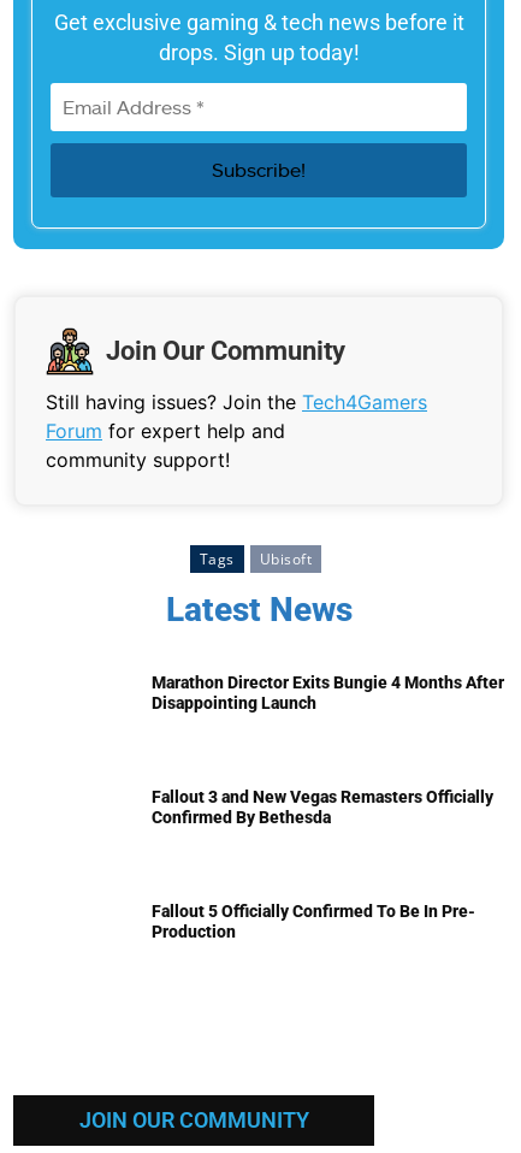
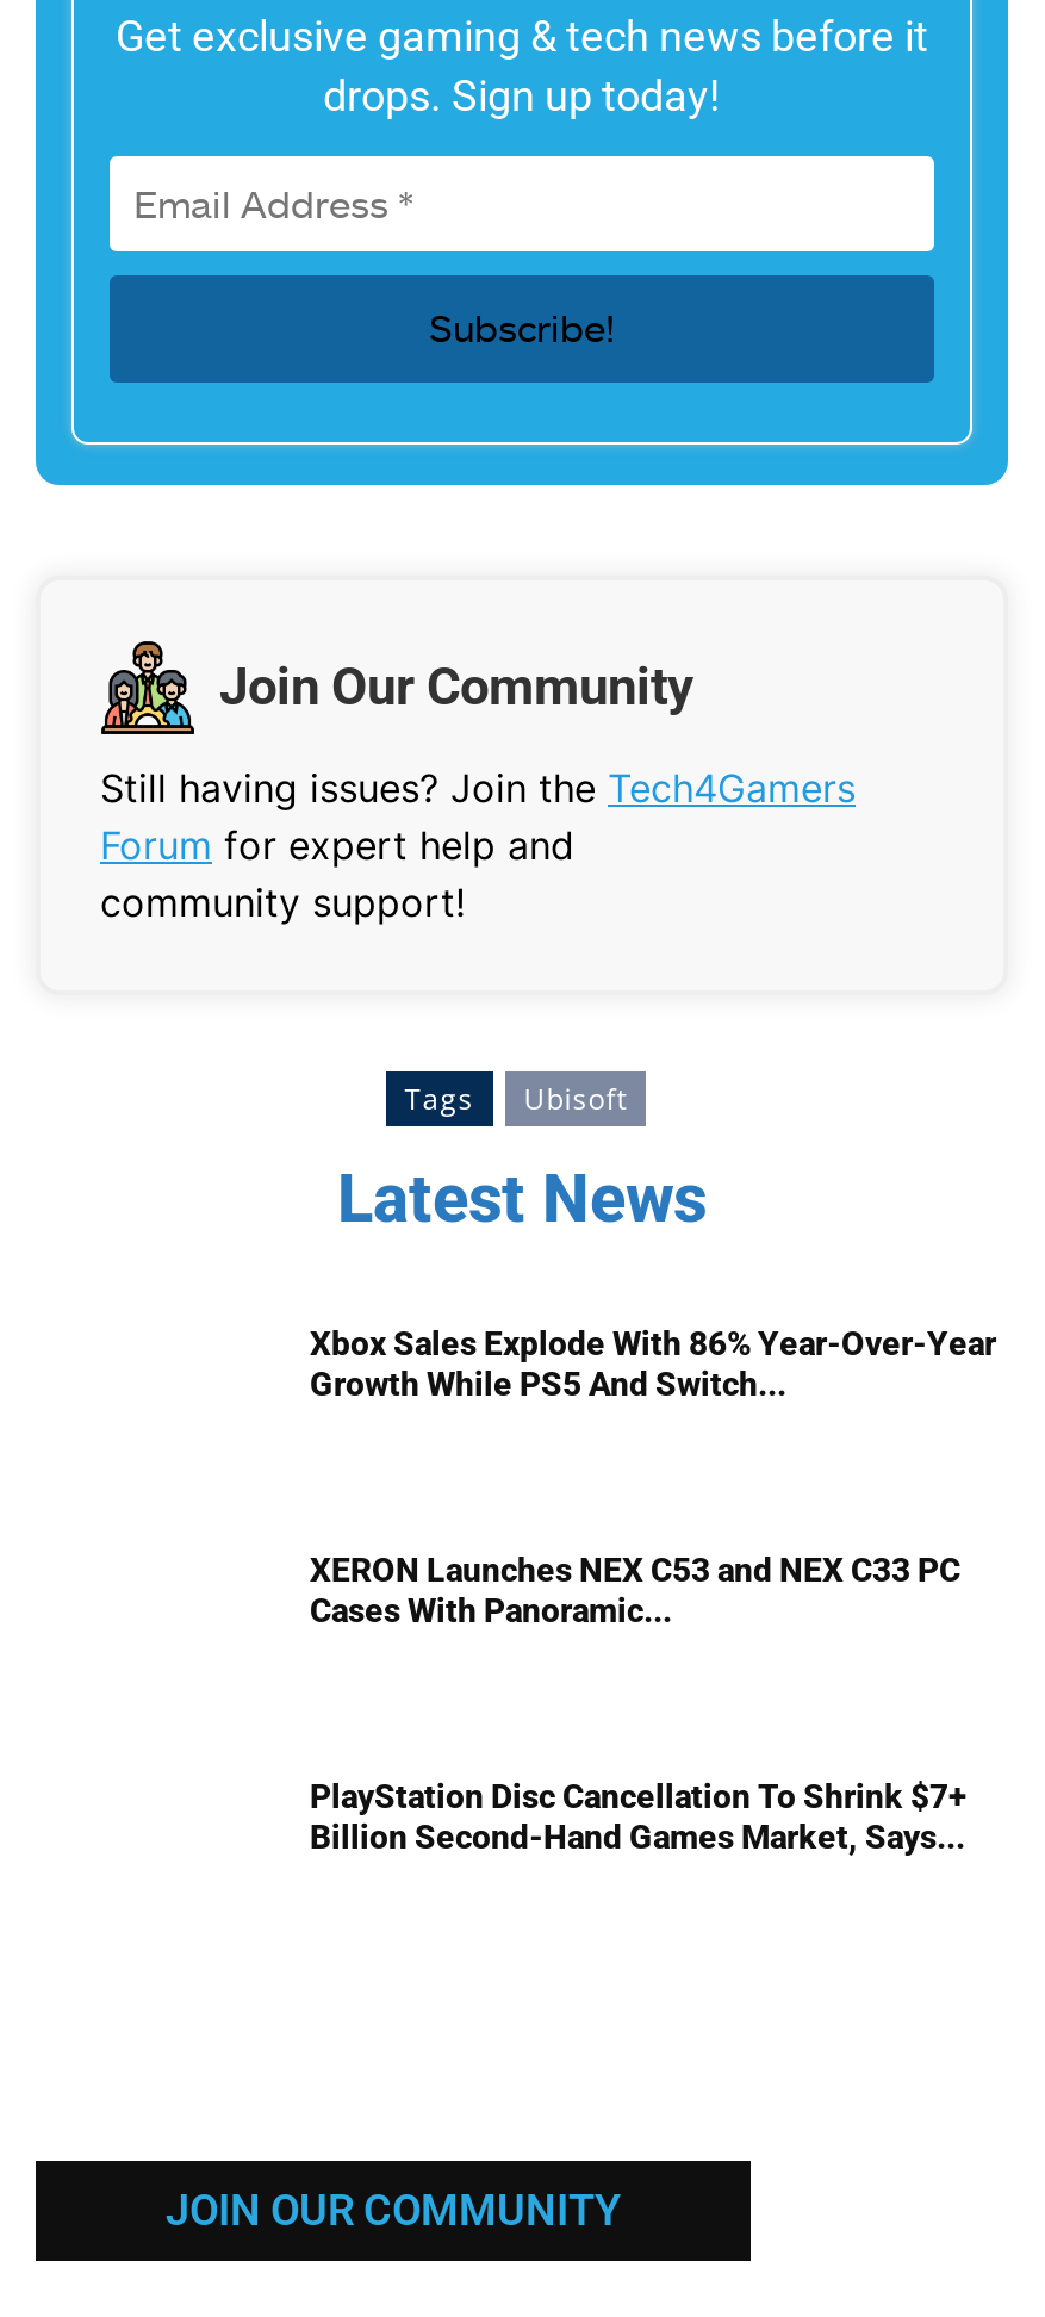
[152,673,504,713] Marathon Director Exits Bungie 4 Months After | Disappointing Launch -> [310,1324,996,1403] Xbox Sales Explode With 86% Year-Over-Year | Growth While PS5 And Switch...
[152,787,493,827] Fallout 3 and New Vegas Remasters Officially | Confirmed By Bethesda -> [310,1551,960,1629] XERON Launches NEX C53 and NEX C33 PC | Cases With Panoramic...
[152,901,475,941] Fallout 5 Officially Confirmed To Be In Pre- | Production -> [310,1777,968,1856] PlayStation Disc Cancellation To Shrink $7+ | Billion Second-Hand Games Market, Says...

